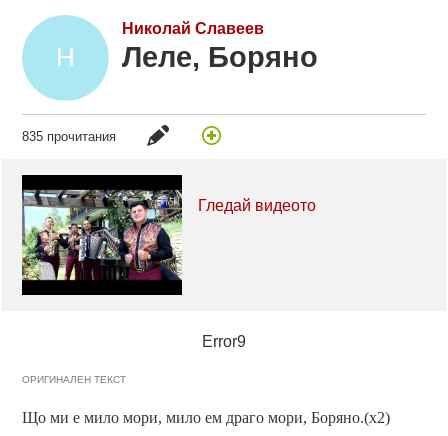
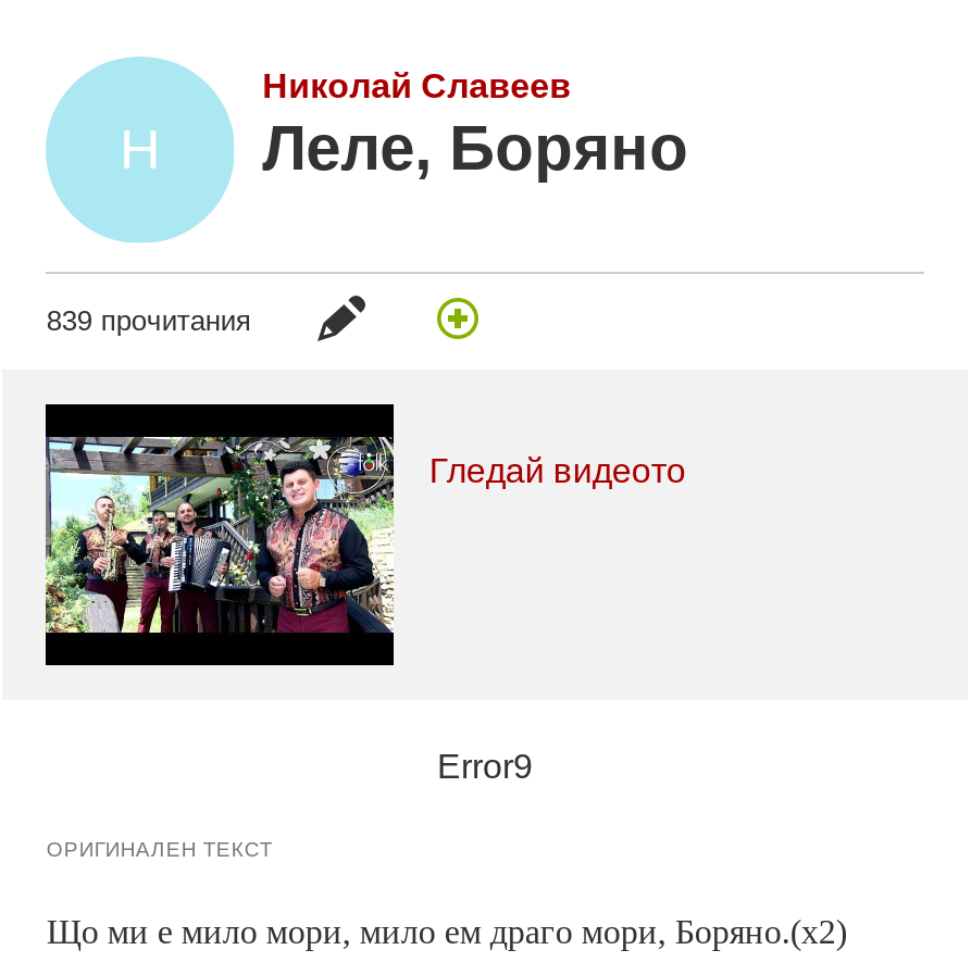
[22,129,116,144] 835 прочитания -> [47,304,251,337] 839 прочитания

